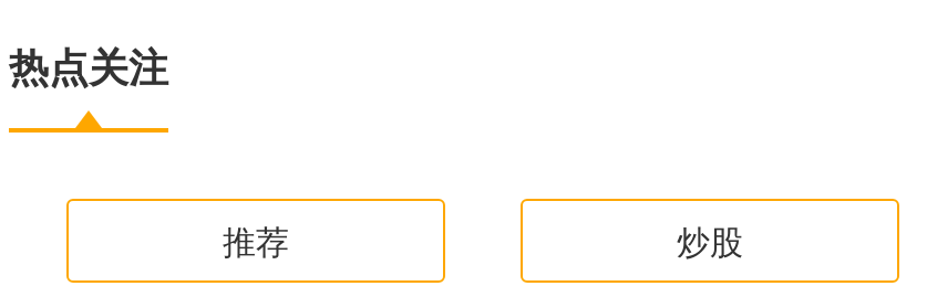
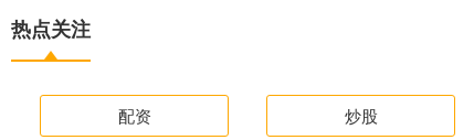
[223,216,289,263] 推荐 -> [118,104,151,127] 配资

